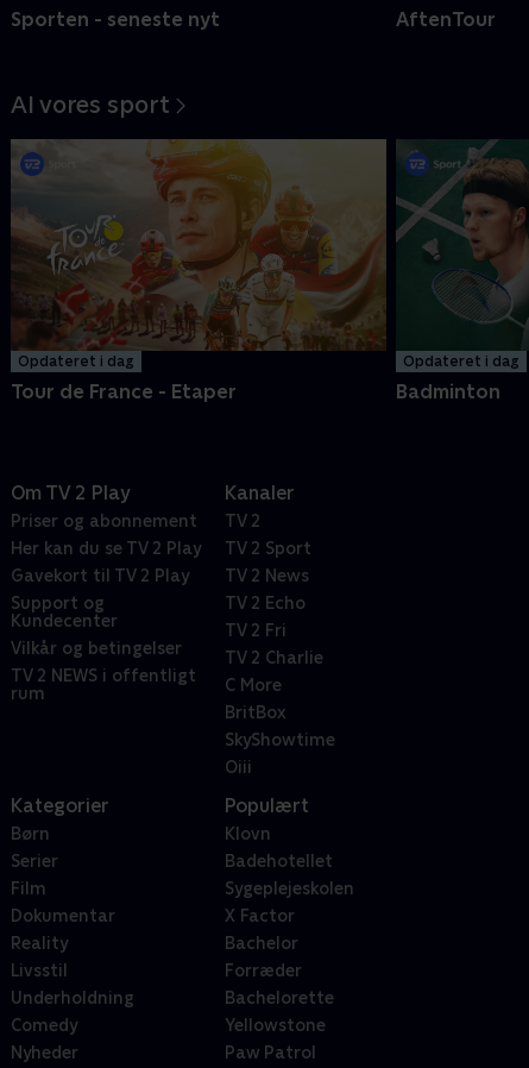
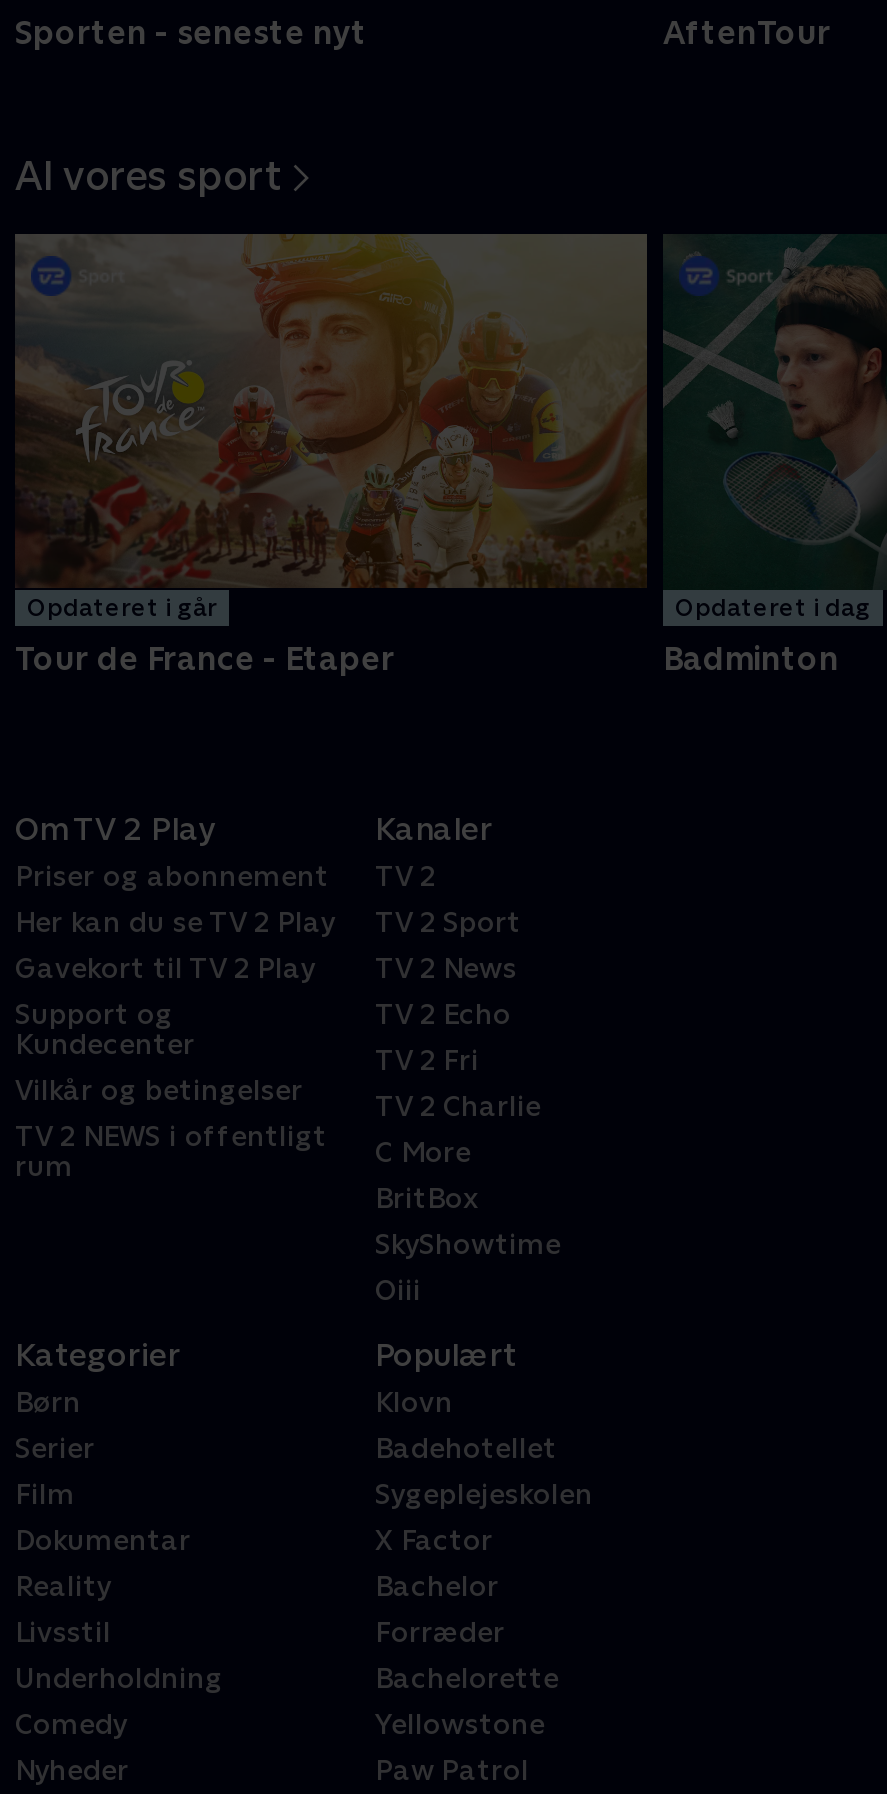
[18,353,134,370] Opdateret i dag -> [27,593,217,621] Opdateret i går

